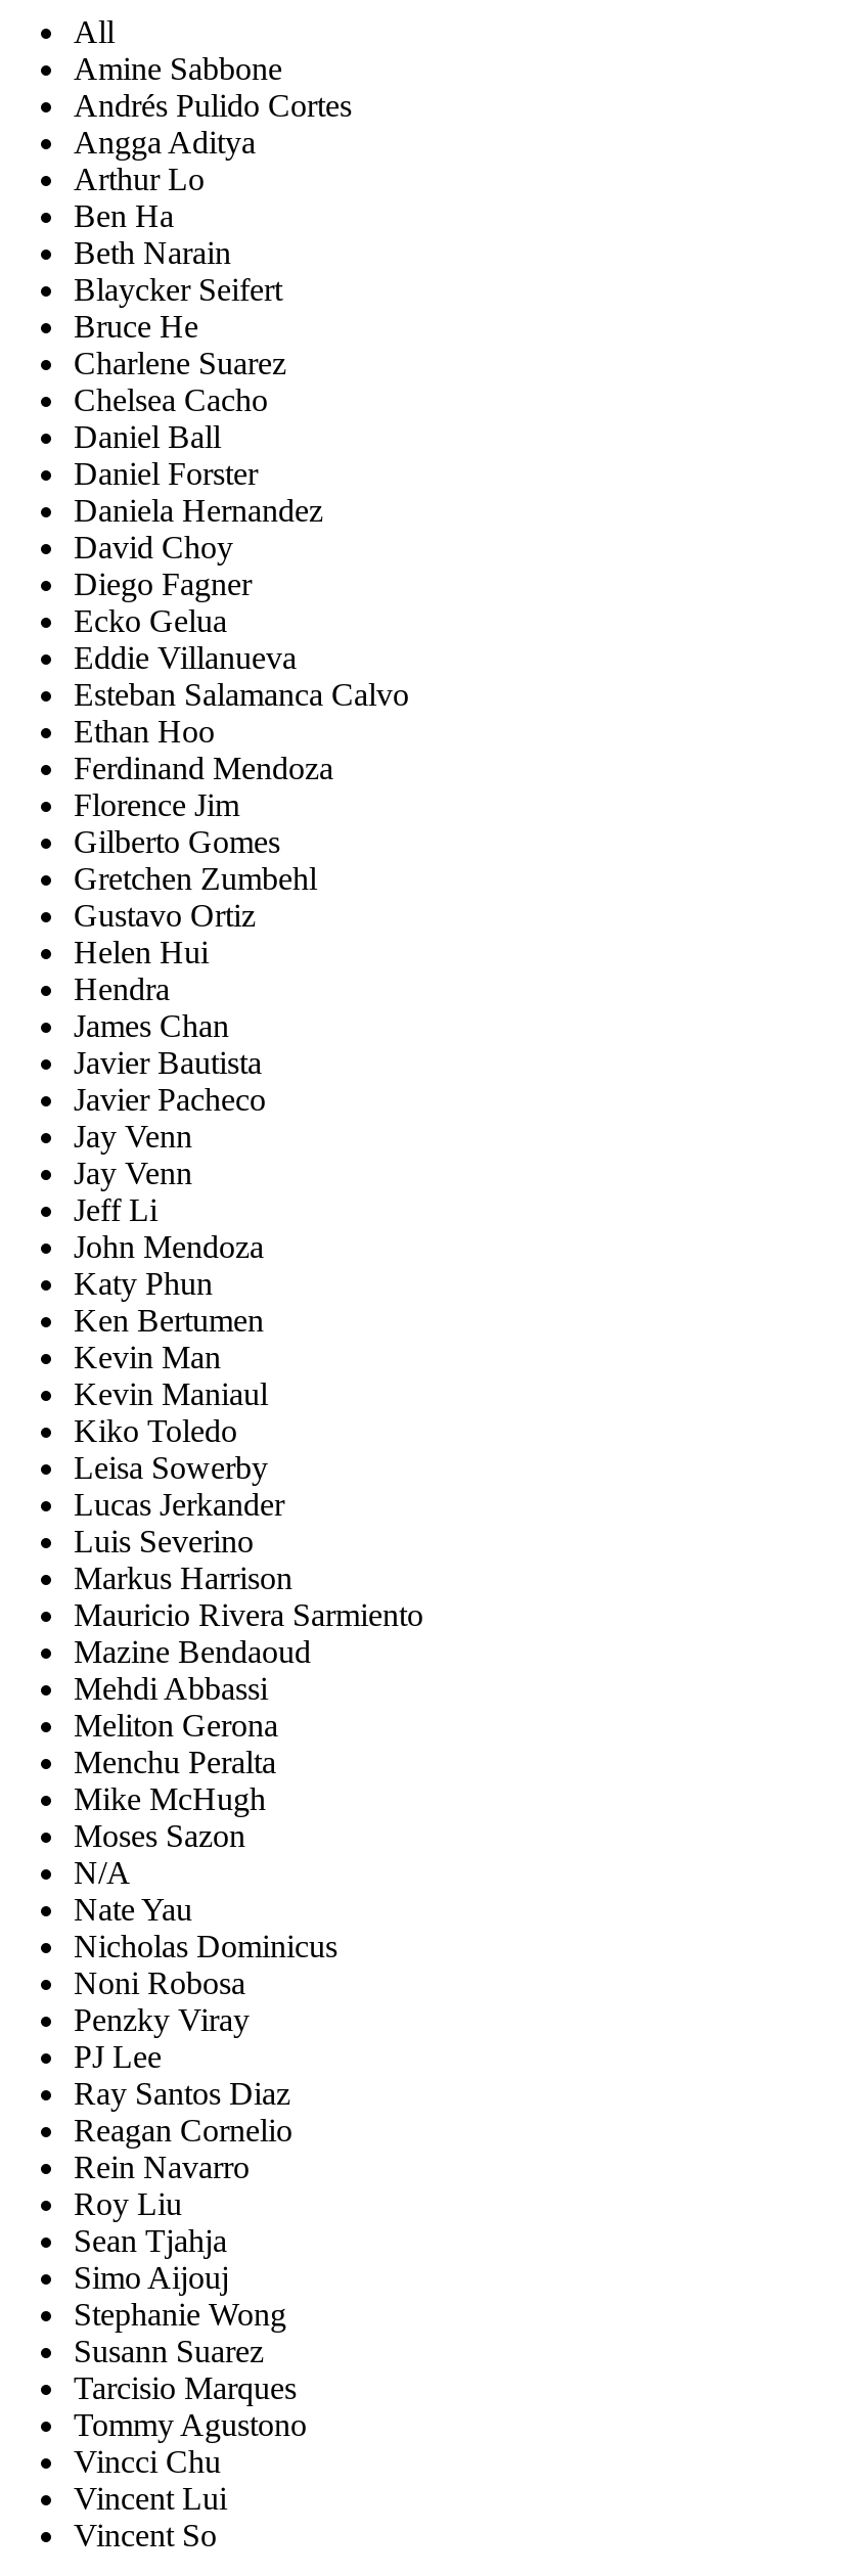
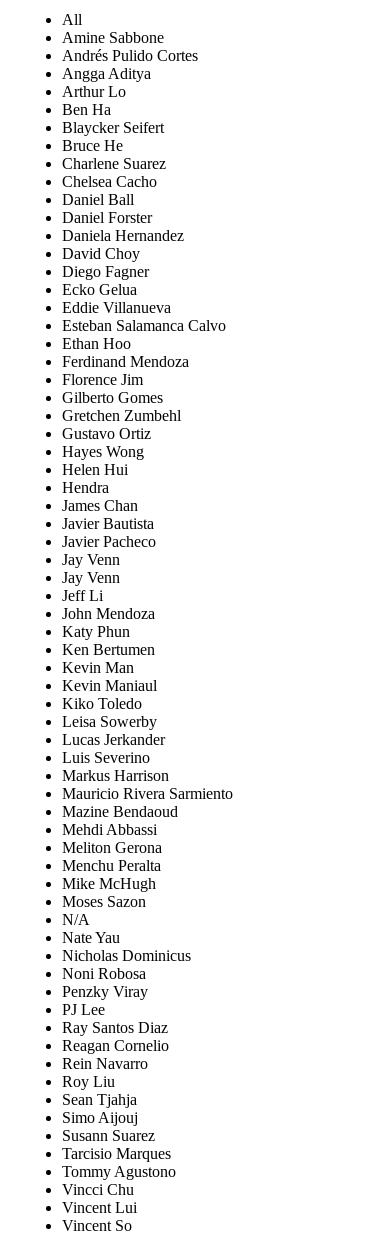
[74,236,231,271] Beth Narain -> none
none -> [62,442,144,459] Hayes Wong
[74,2298,286,2333] Stephanie Wong -> none

